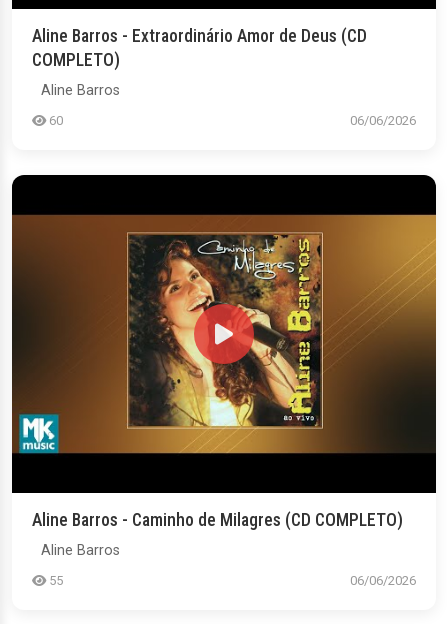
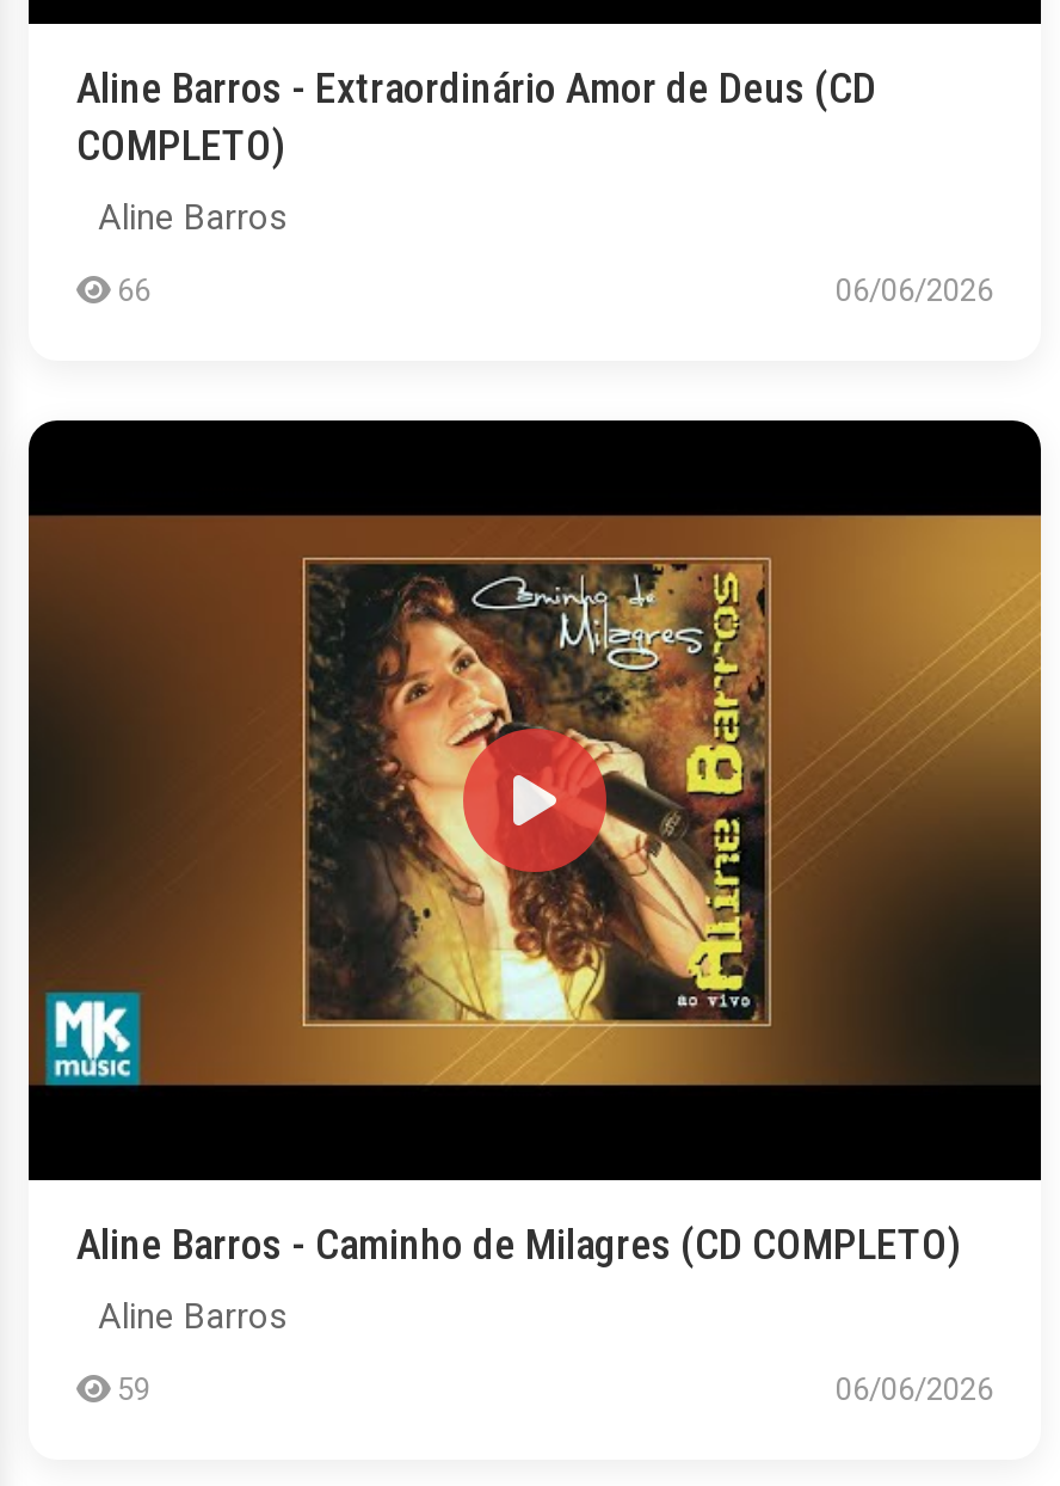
[46,113,63,128] 60 -> [110,272,150,308] 66
[46,573,63,588] 55 -> [110,1371,150,1407] 59

